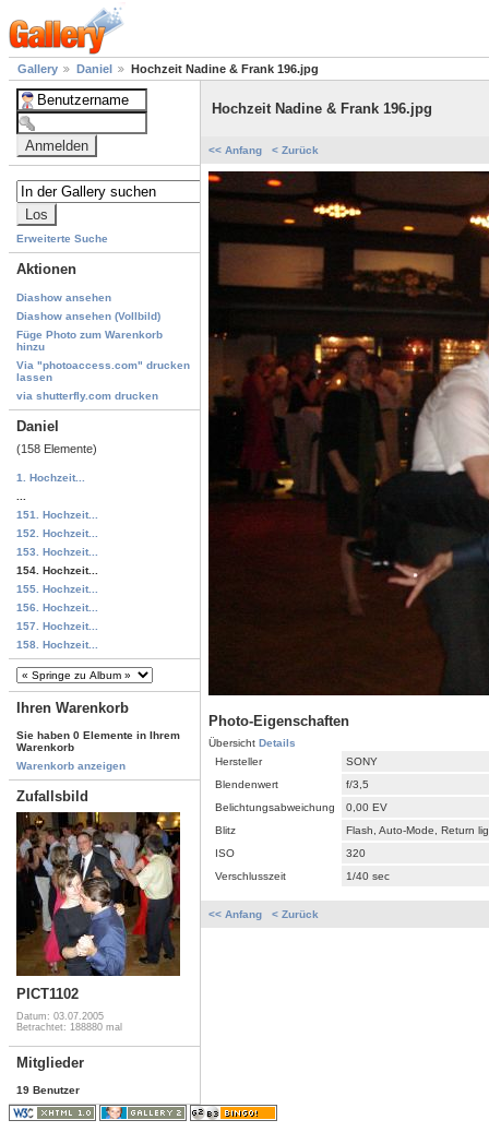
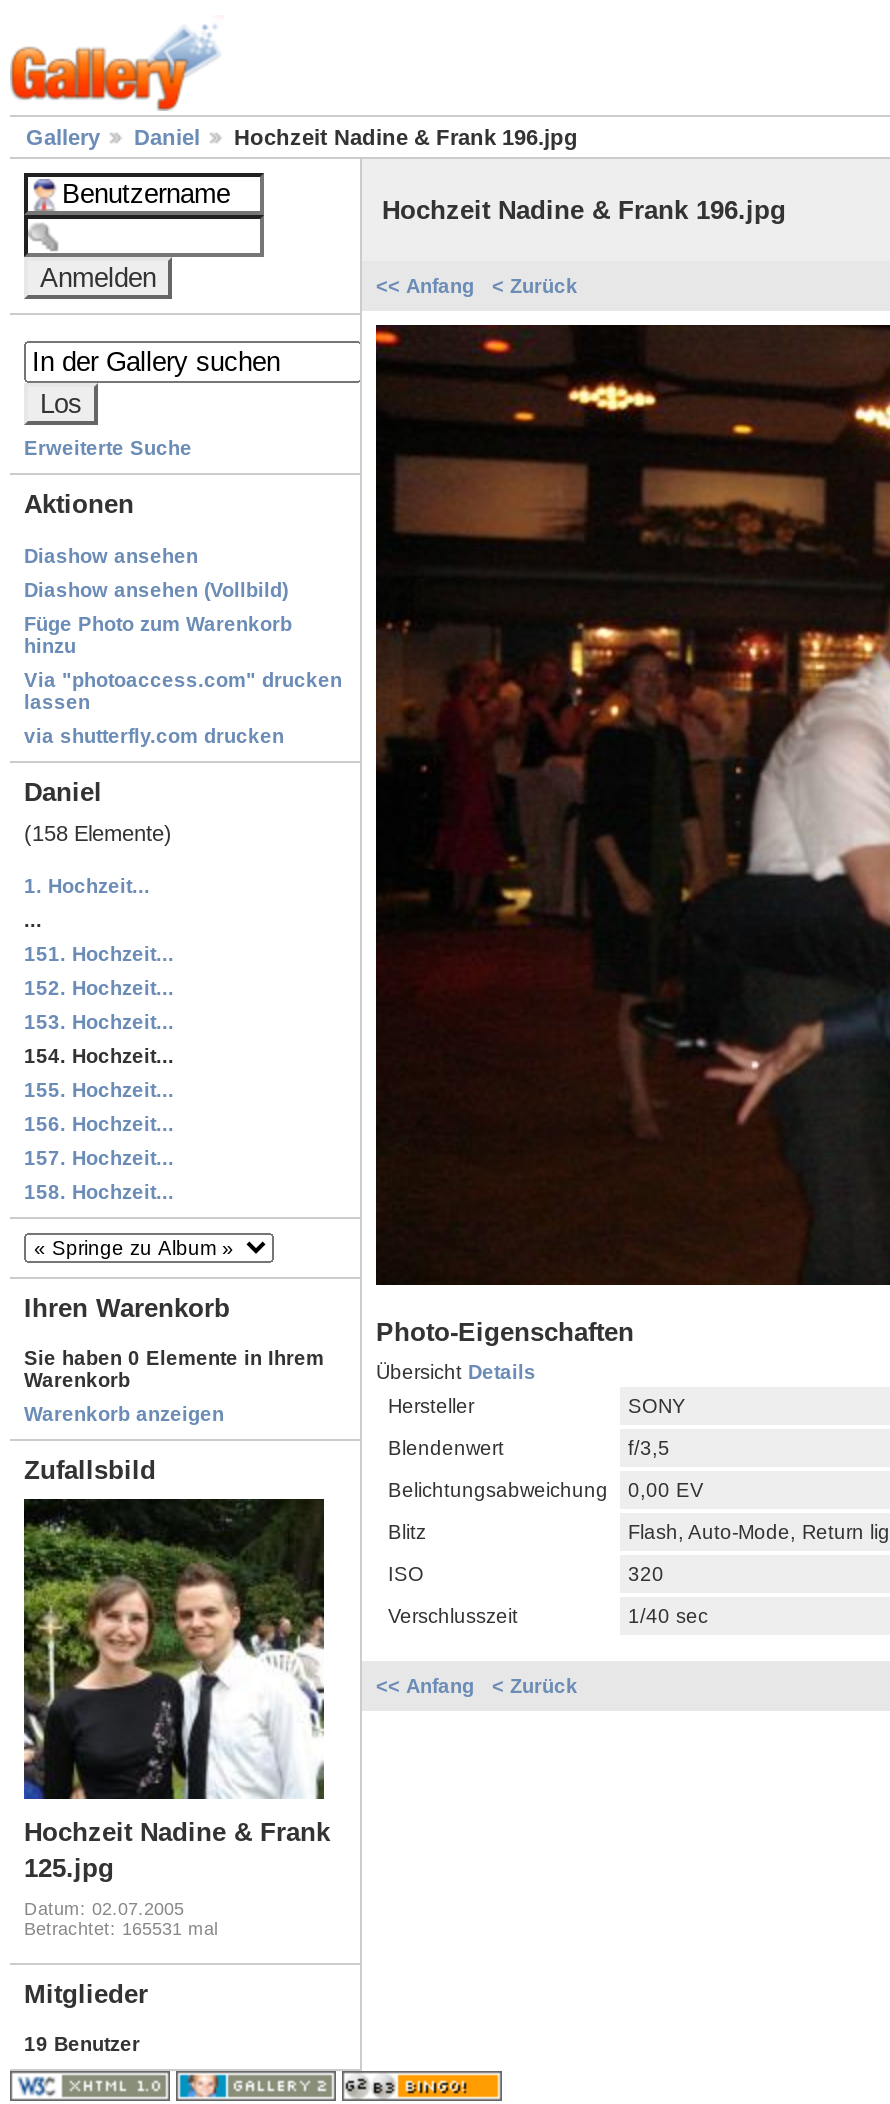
[15,811,181,1002] [image] | PICT1102 -> [22,1497,330,1883] [image] | Hochzeit Nadine & Frank | 125.jpg
[16,1010,122,1032] Datum: 03.07.2005 | Betrachtet: 188880 mal -> [24,1898,218,1938] Datum: 02.07.2005 | Betrachtet: 165531 mal

